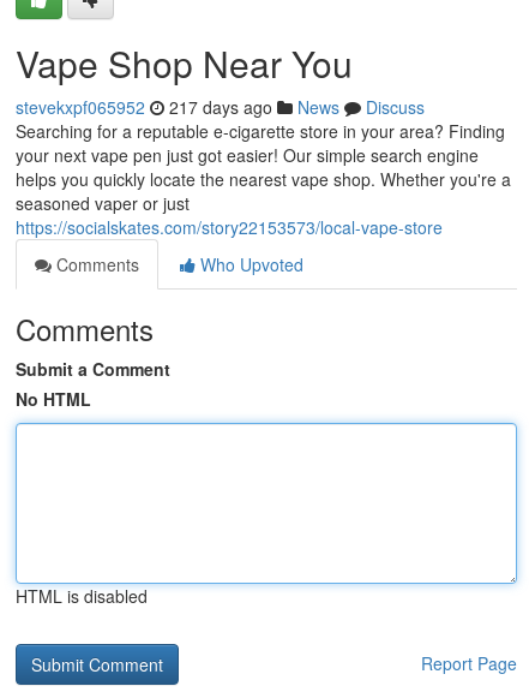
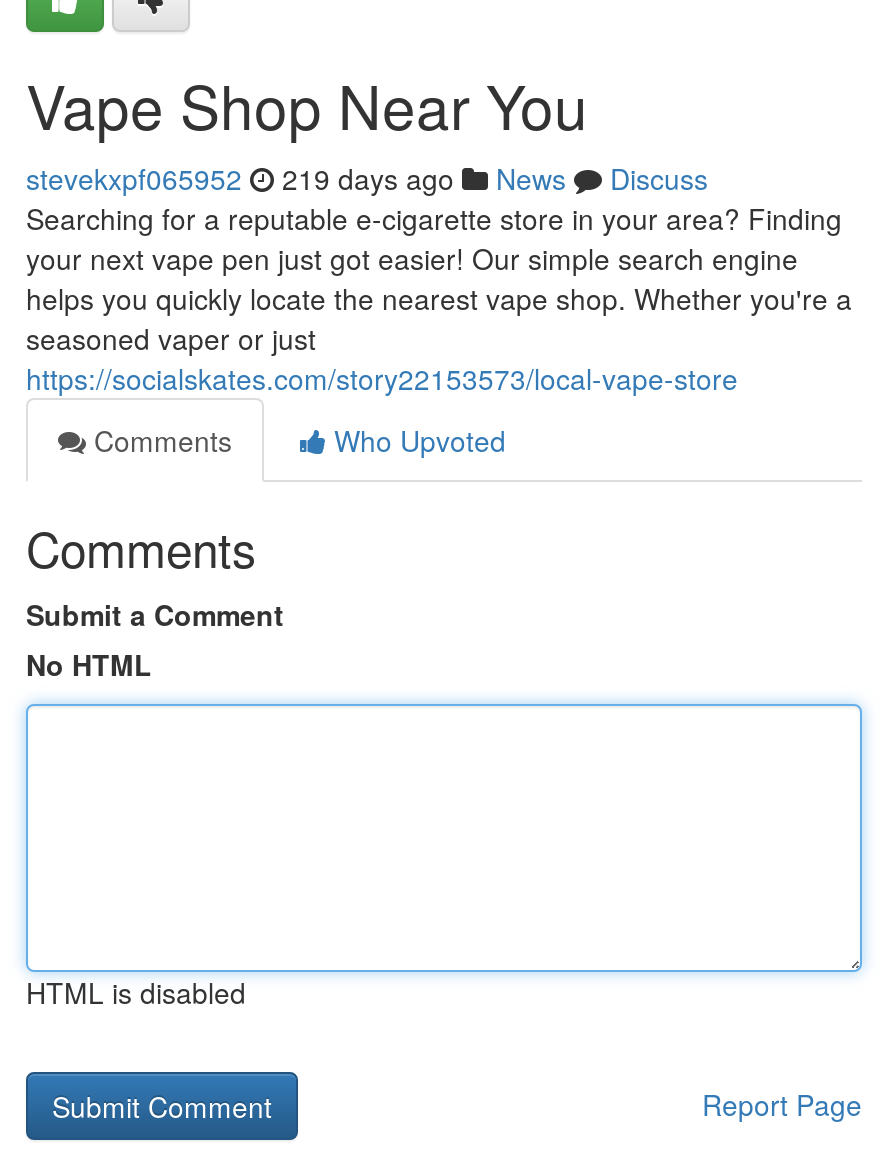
[16,95,425,119] stevekxpf065952 217 days ago News Discuss -> [26,158,708,198] stevekxpf065952 219 days ago News Discuss

